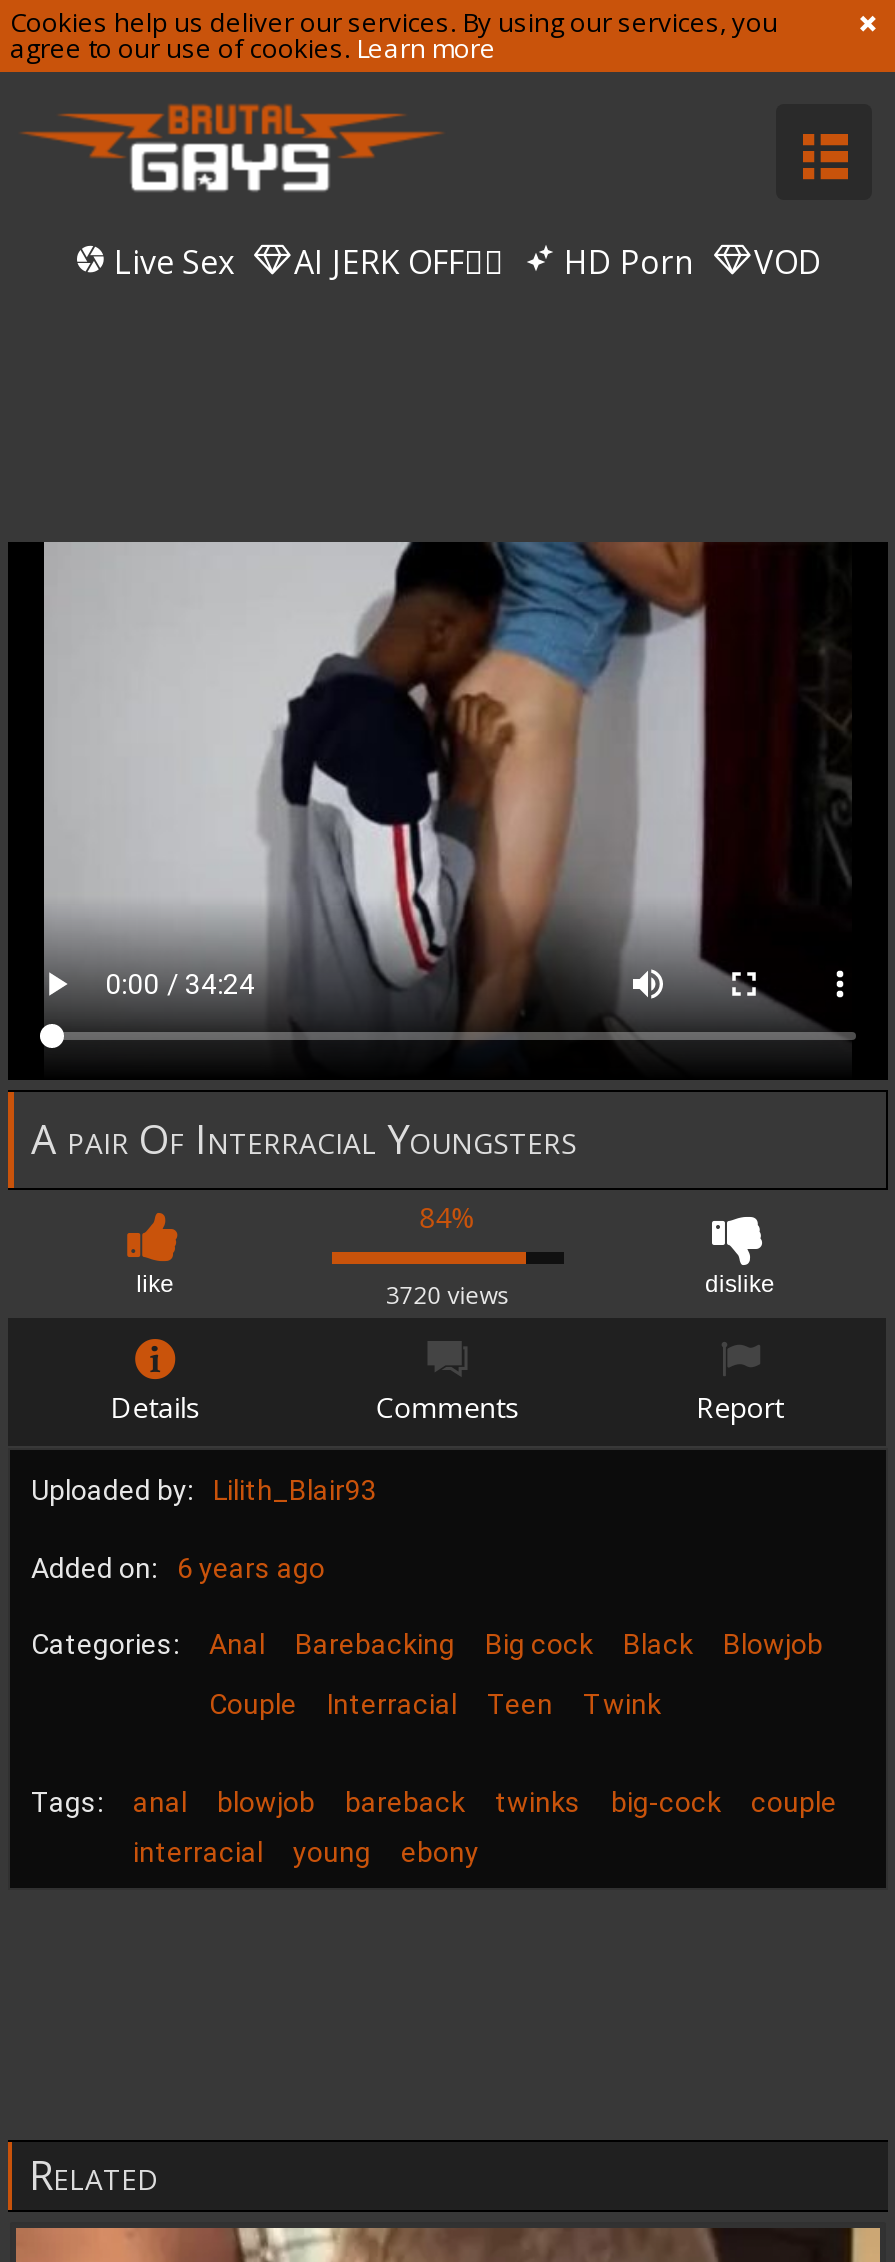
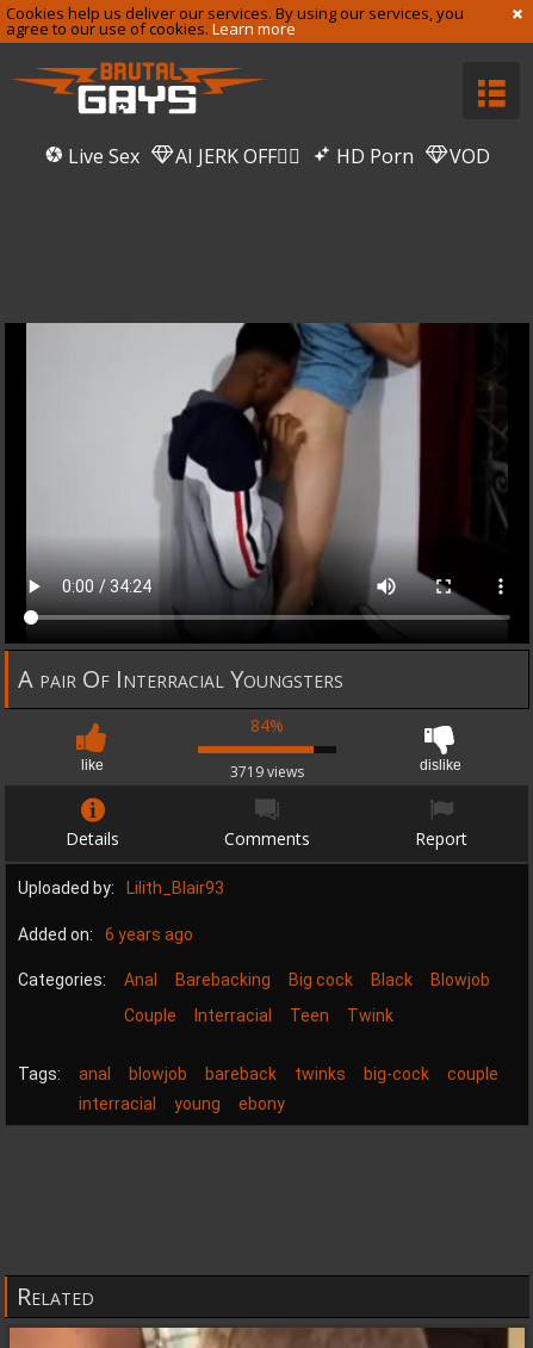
[386,1278,510,1312] 3720 views -> [230,761,304,782] 3719 views

